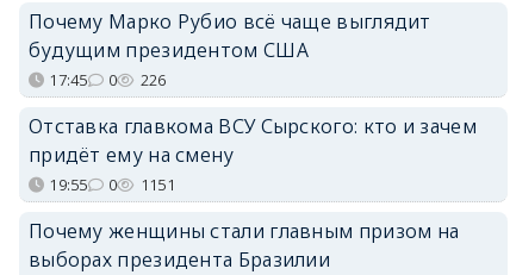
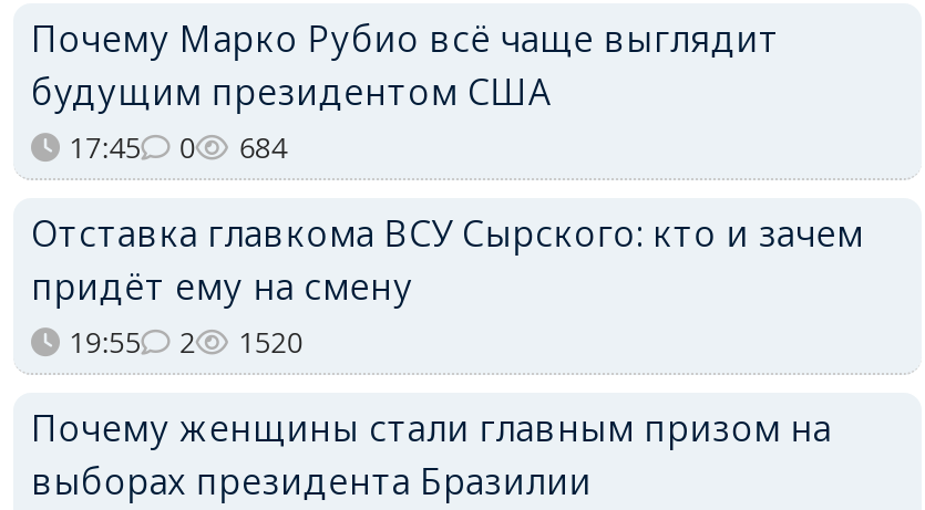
[49,68,166,90] 17:45 0 226 -> [69,126,287,166] 17:45 0 684
[109,173,117,195] 0 -> [180,321,196,361] 2
[140,173,175,195] 1151 -> [239,321,303,361] 1520

